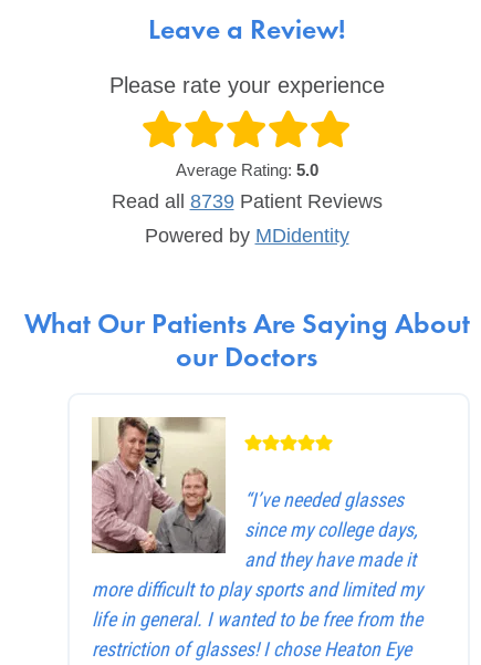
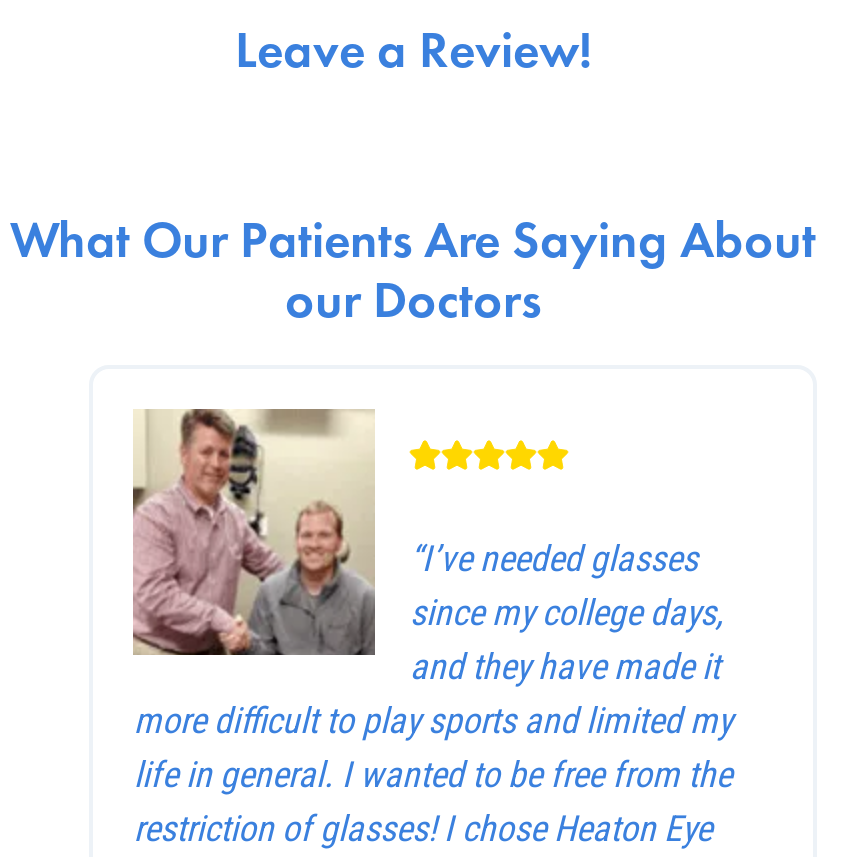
[109,72,384,97] Please rate your experience -> none
[111,110,382,247] [image] | Average Rating: 5.0 | Read all 8739 Patient Reviews | Powered by MDidentity -> none

